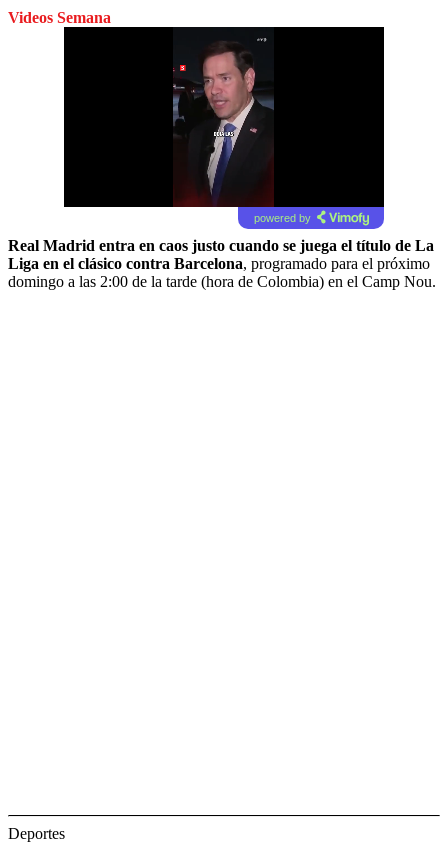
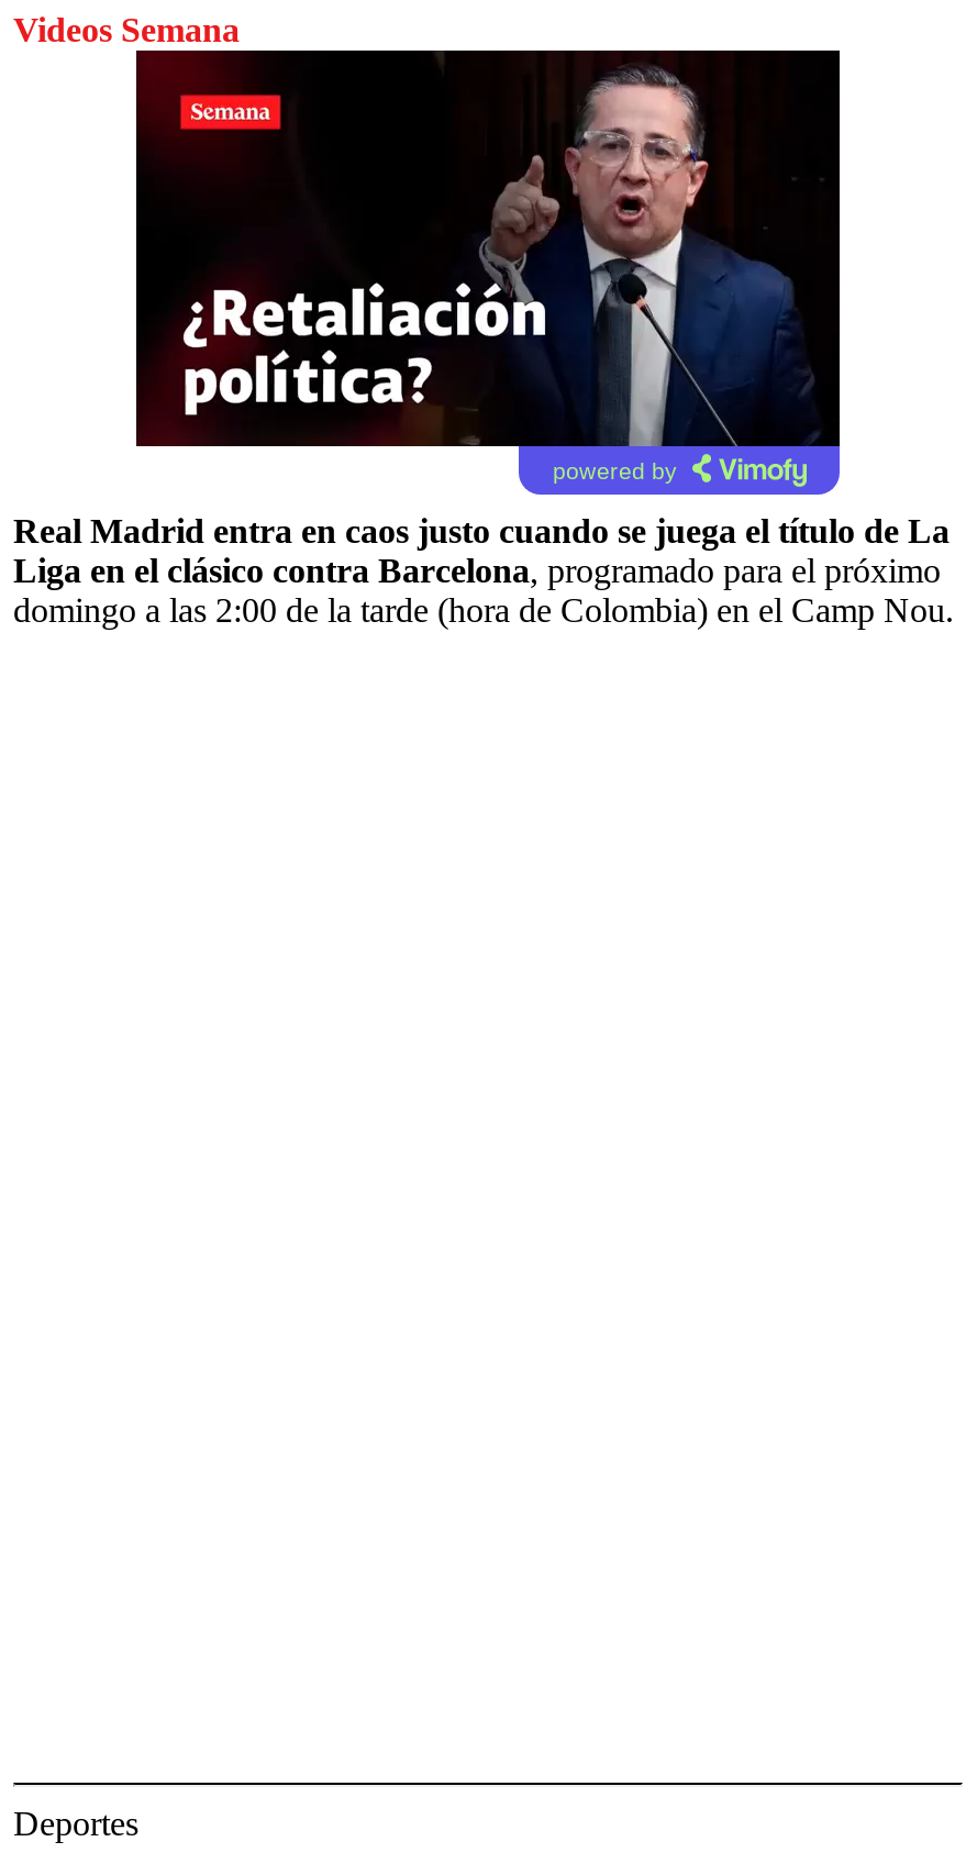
[64,29,373,208] [image] -> [136,53,820,446] [image]

